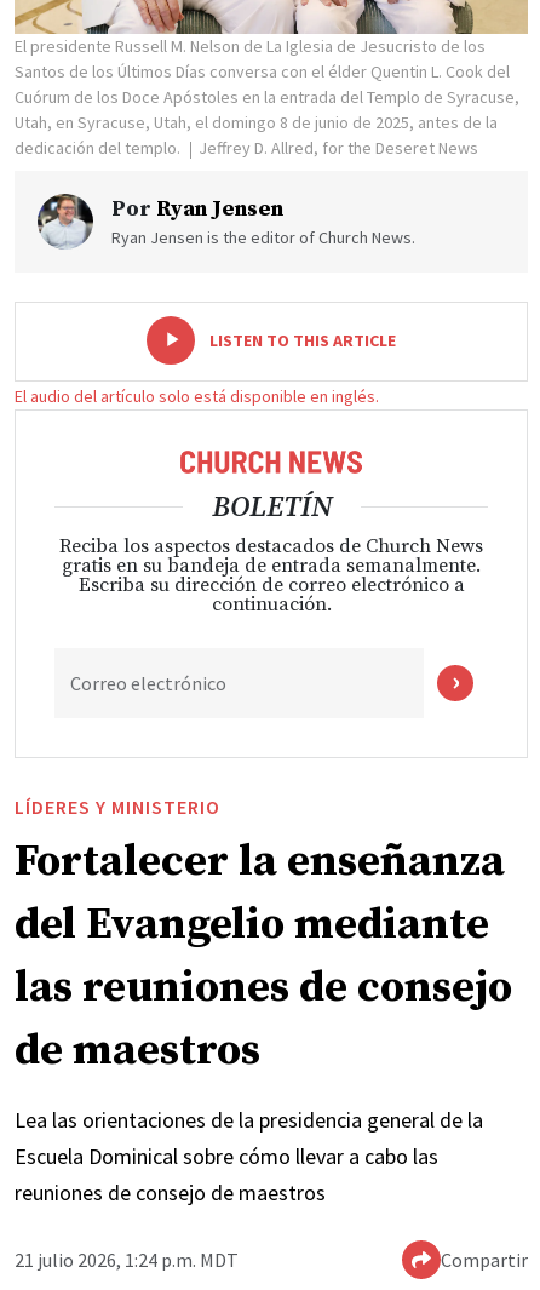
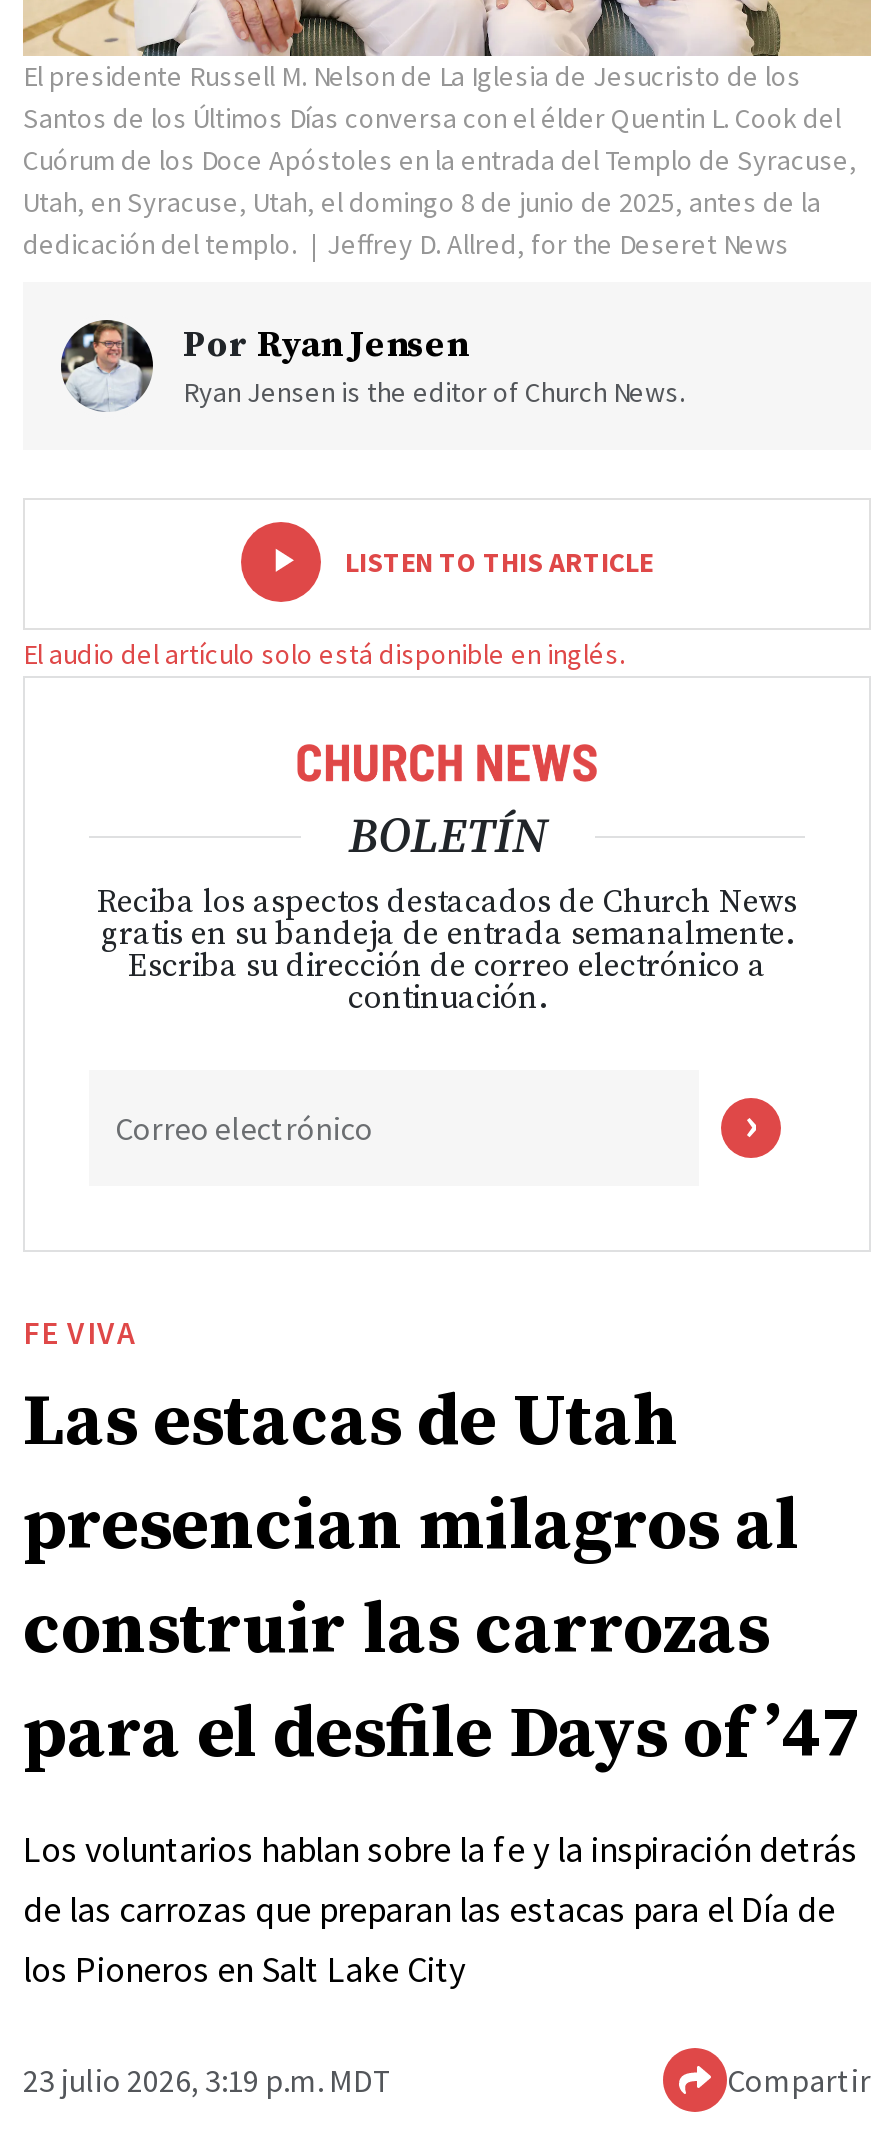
[15,794,512,1078] LÍDERES Y MINISTERIO | Fortalecer la enseñanza | del Evangelio mediante | las reuniones de consejo | de maestros -> [23,1312,861,1780] FE VIVA | Las estacas de Utah | presencian milagros al | construir las carrozas | para el desfile Days of ’47
[15,1106,483,1206] Lea las orientaciones de la presidencia general de la | Escuela Dominical sobre cómo llevar a cabo las | reuniones de consejo de maestros -> [23,1826,857,1992] Los voluntarios hablan sobre la fe y la inspiración detrás | de las carrozas que preparan las estacas para el Día de | los Pioneros en Salt Lake City
[15,1247,239,1272] 21 julio 2026, 1:24 p.m. MDT -> [23,2060,393,2100] 23 julio 2026, 3:19 p.m. MDT

